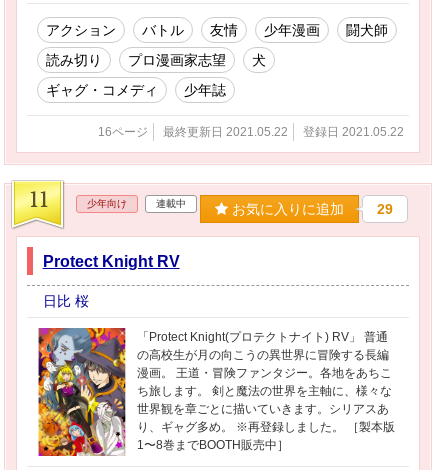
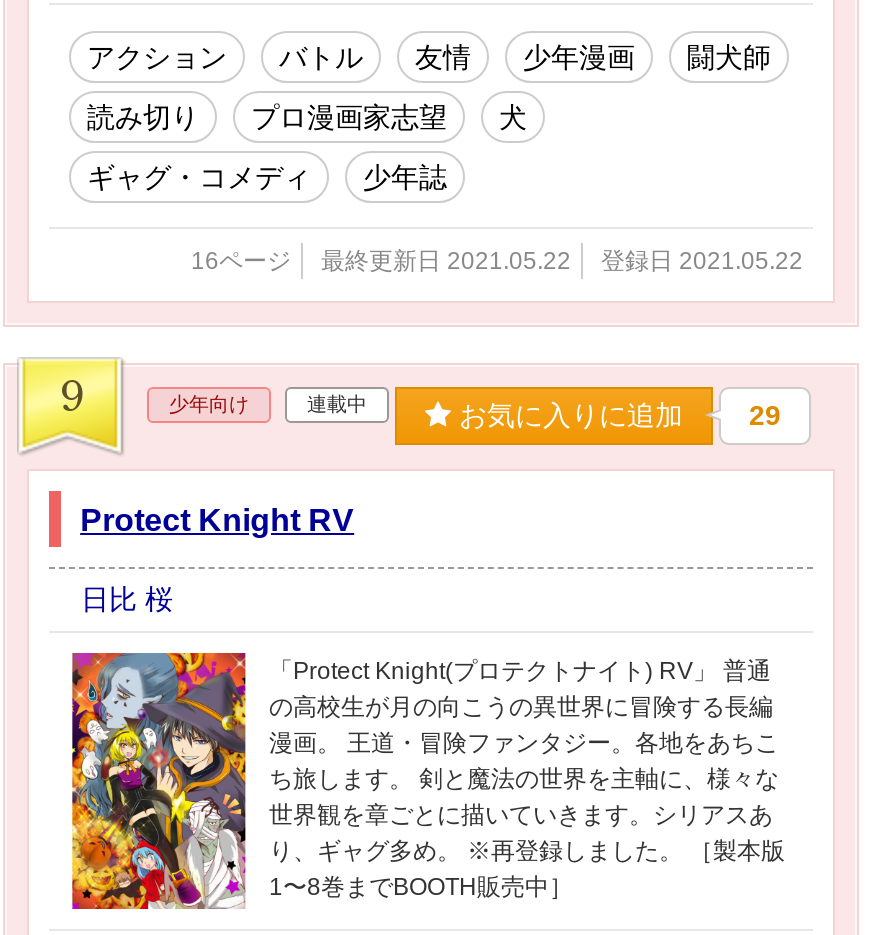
[28,188,48,212] 11 -> [60,373,84,421] 9

